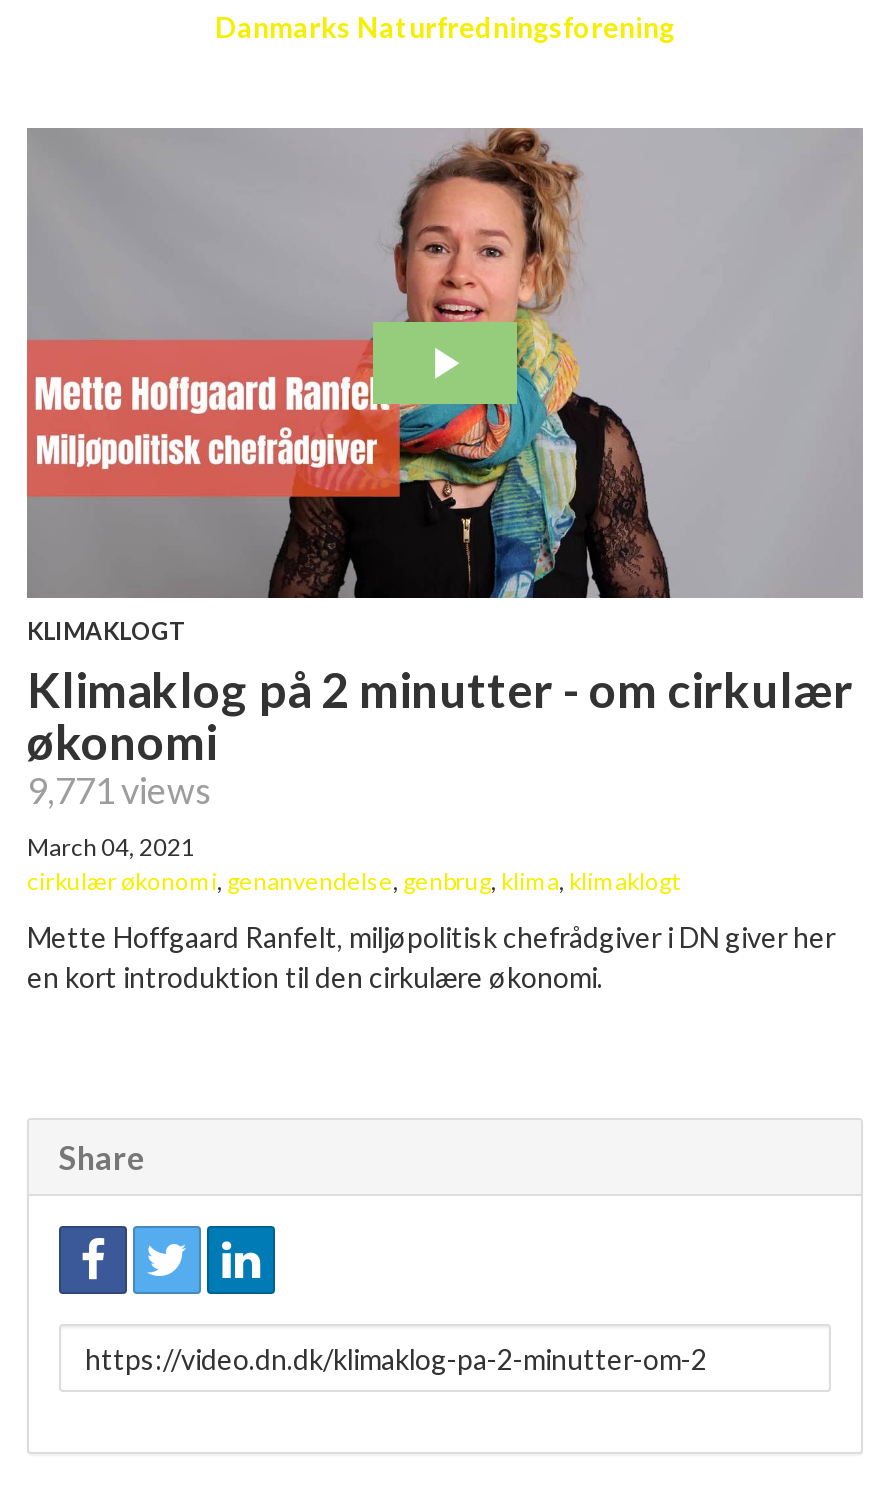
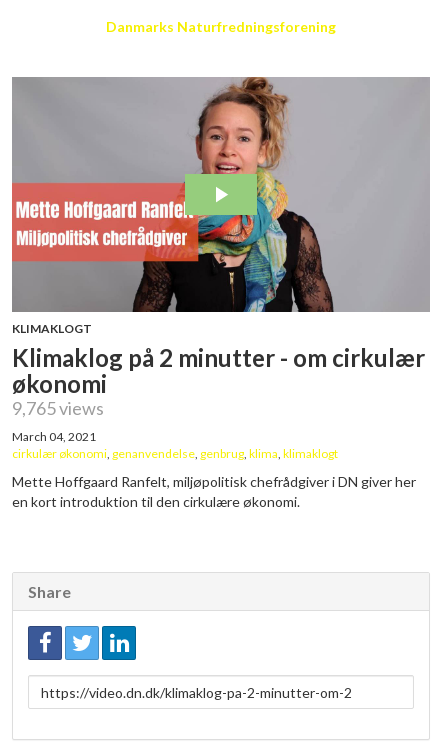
[27,768,211,812] 9,771 views -> [12,397,104,419] 9,765 views

